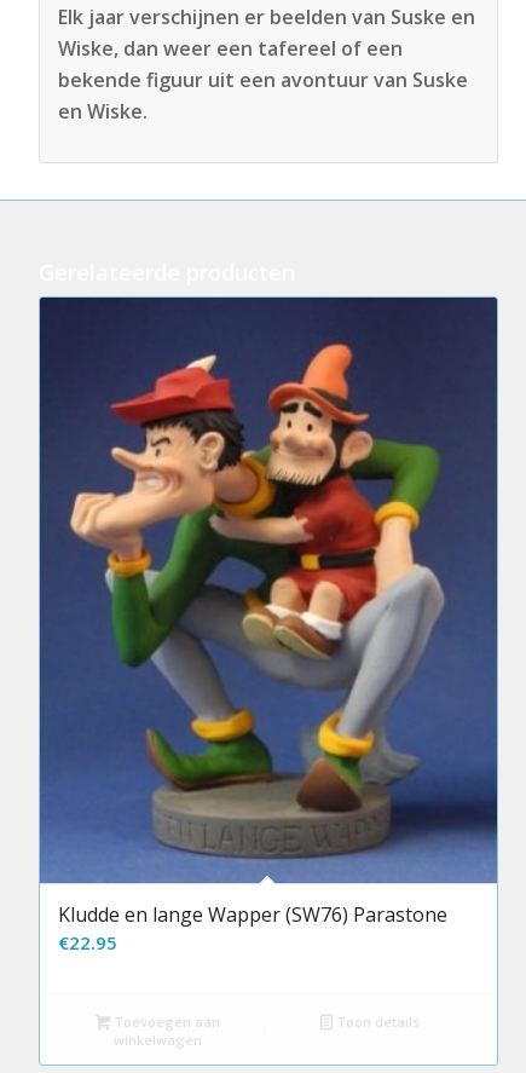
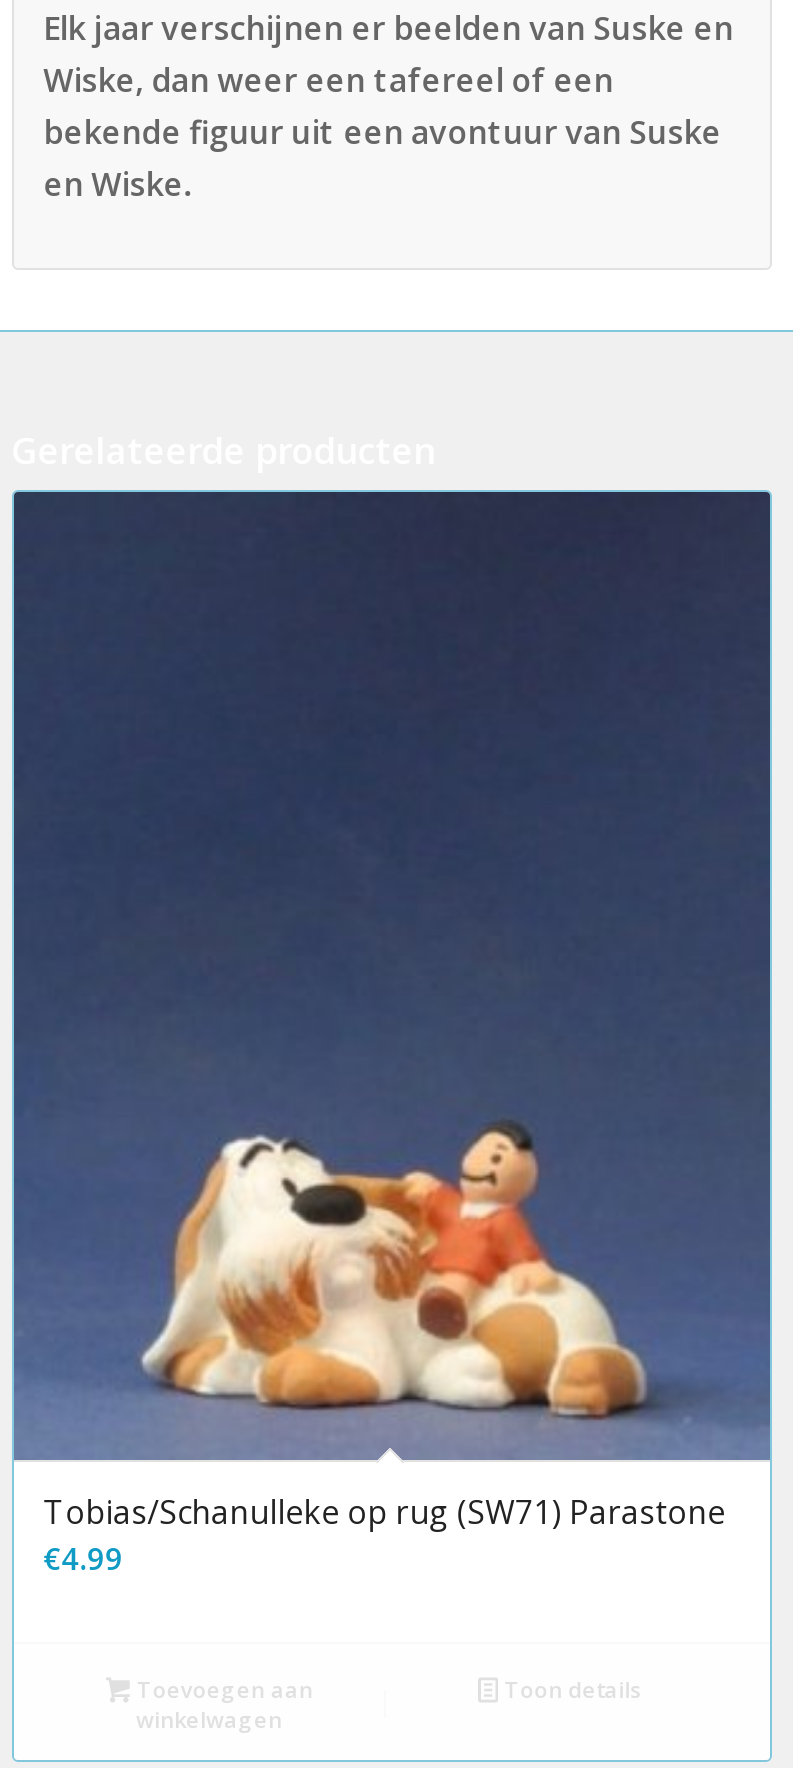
[58,342,496,955] [image] | Kludde en lange Wapper (SW76) Parastone | €22.95 -> [43,568,770,1579] [image] | Tobias/Schanulleke op rug (SW71) Parastone | €4.99

